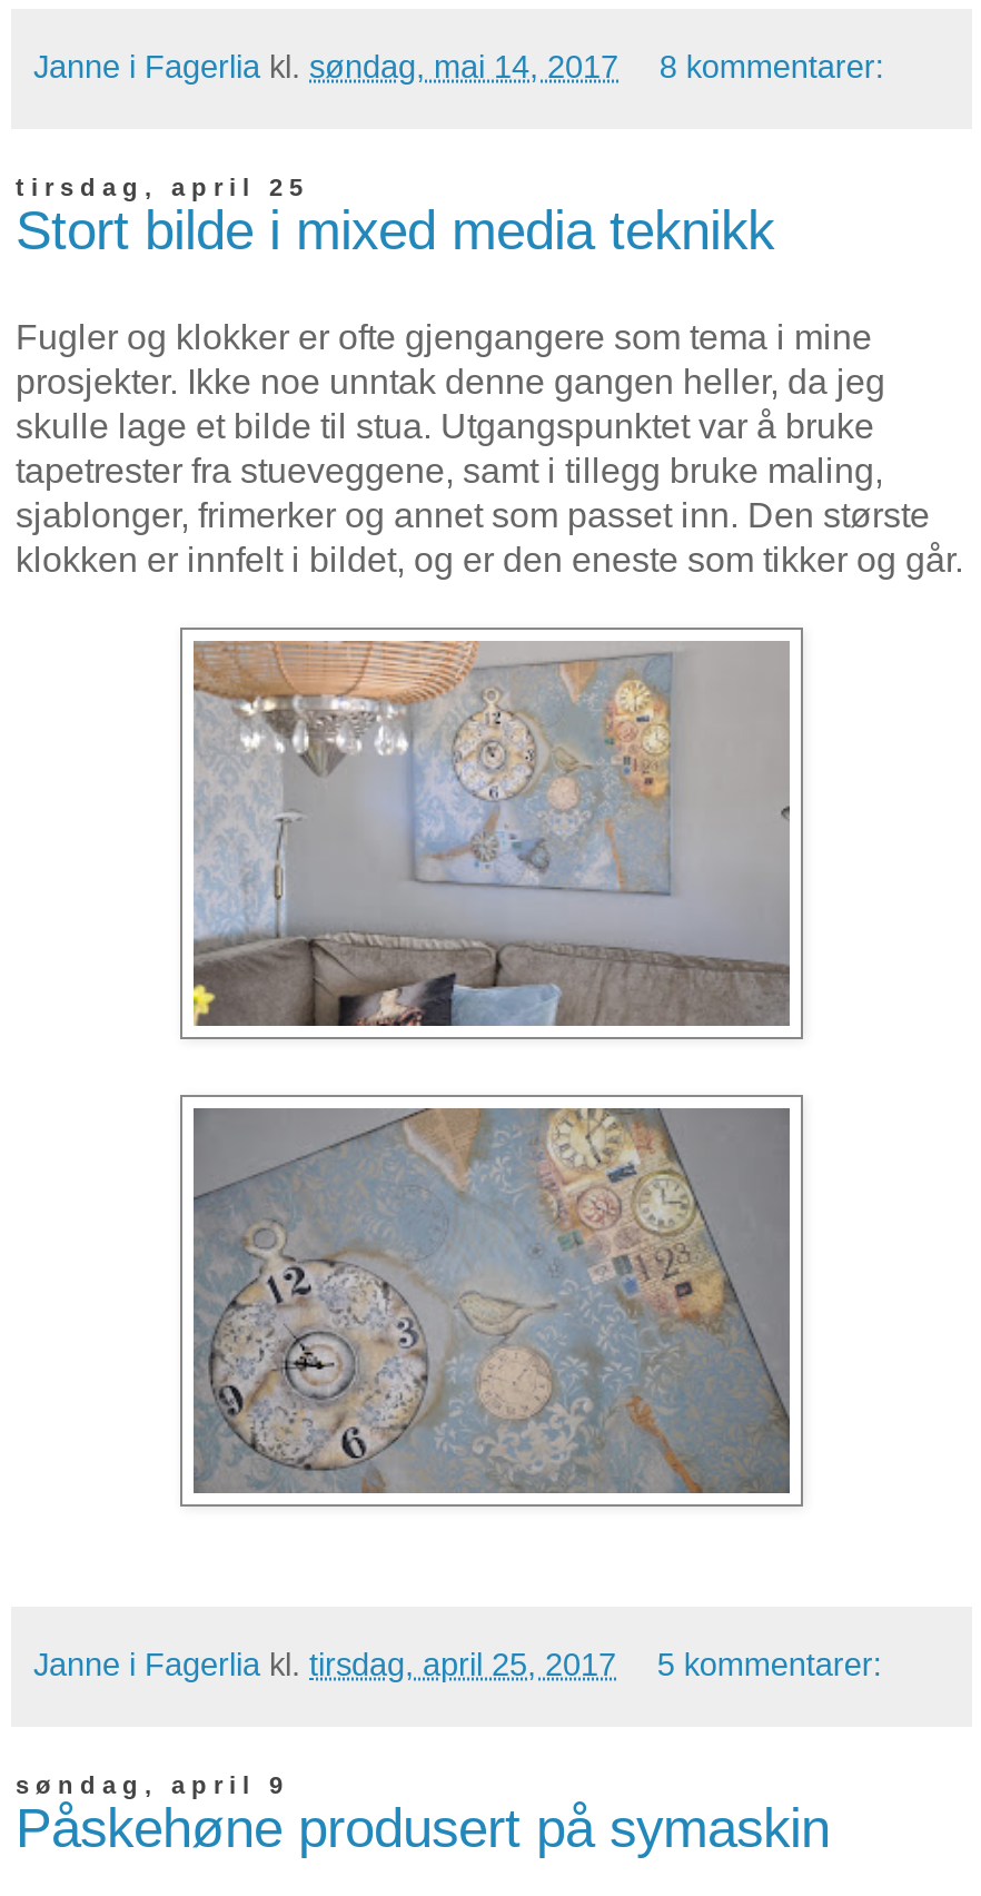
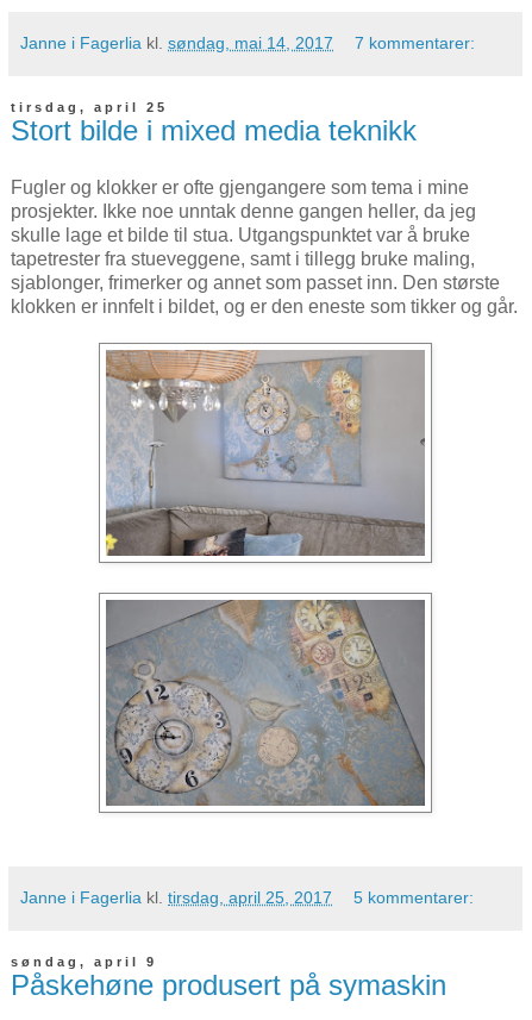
[33,49,884,85] Janne i Fagerlia kl. søndag, mai 14, 2017 8 kommentarer: -> [20,33,475,52] Janne i Fagerlia kl. søndag, mai 14, 2017 7 kommentarer:

